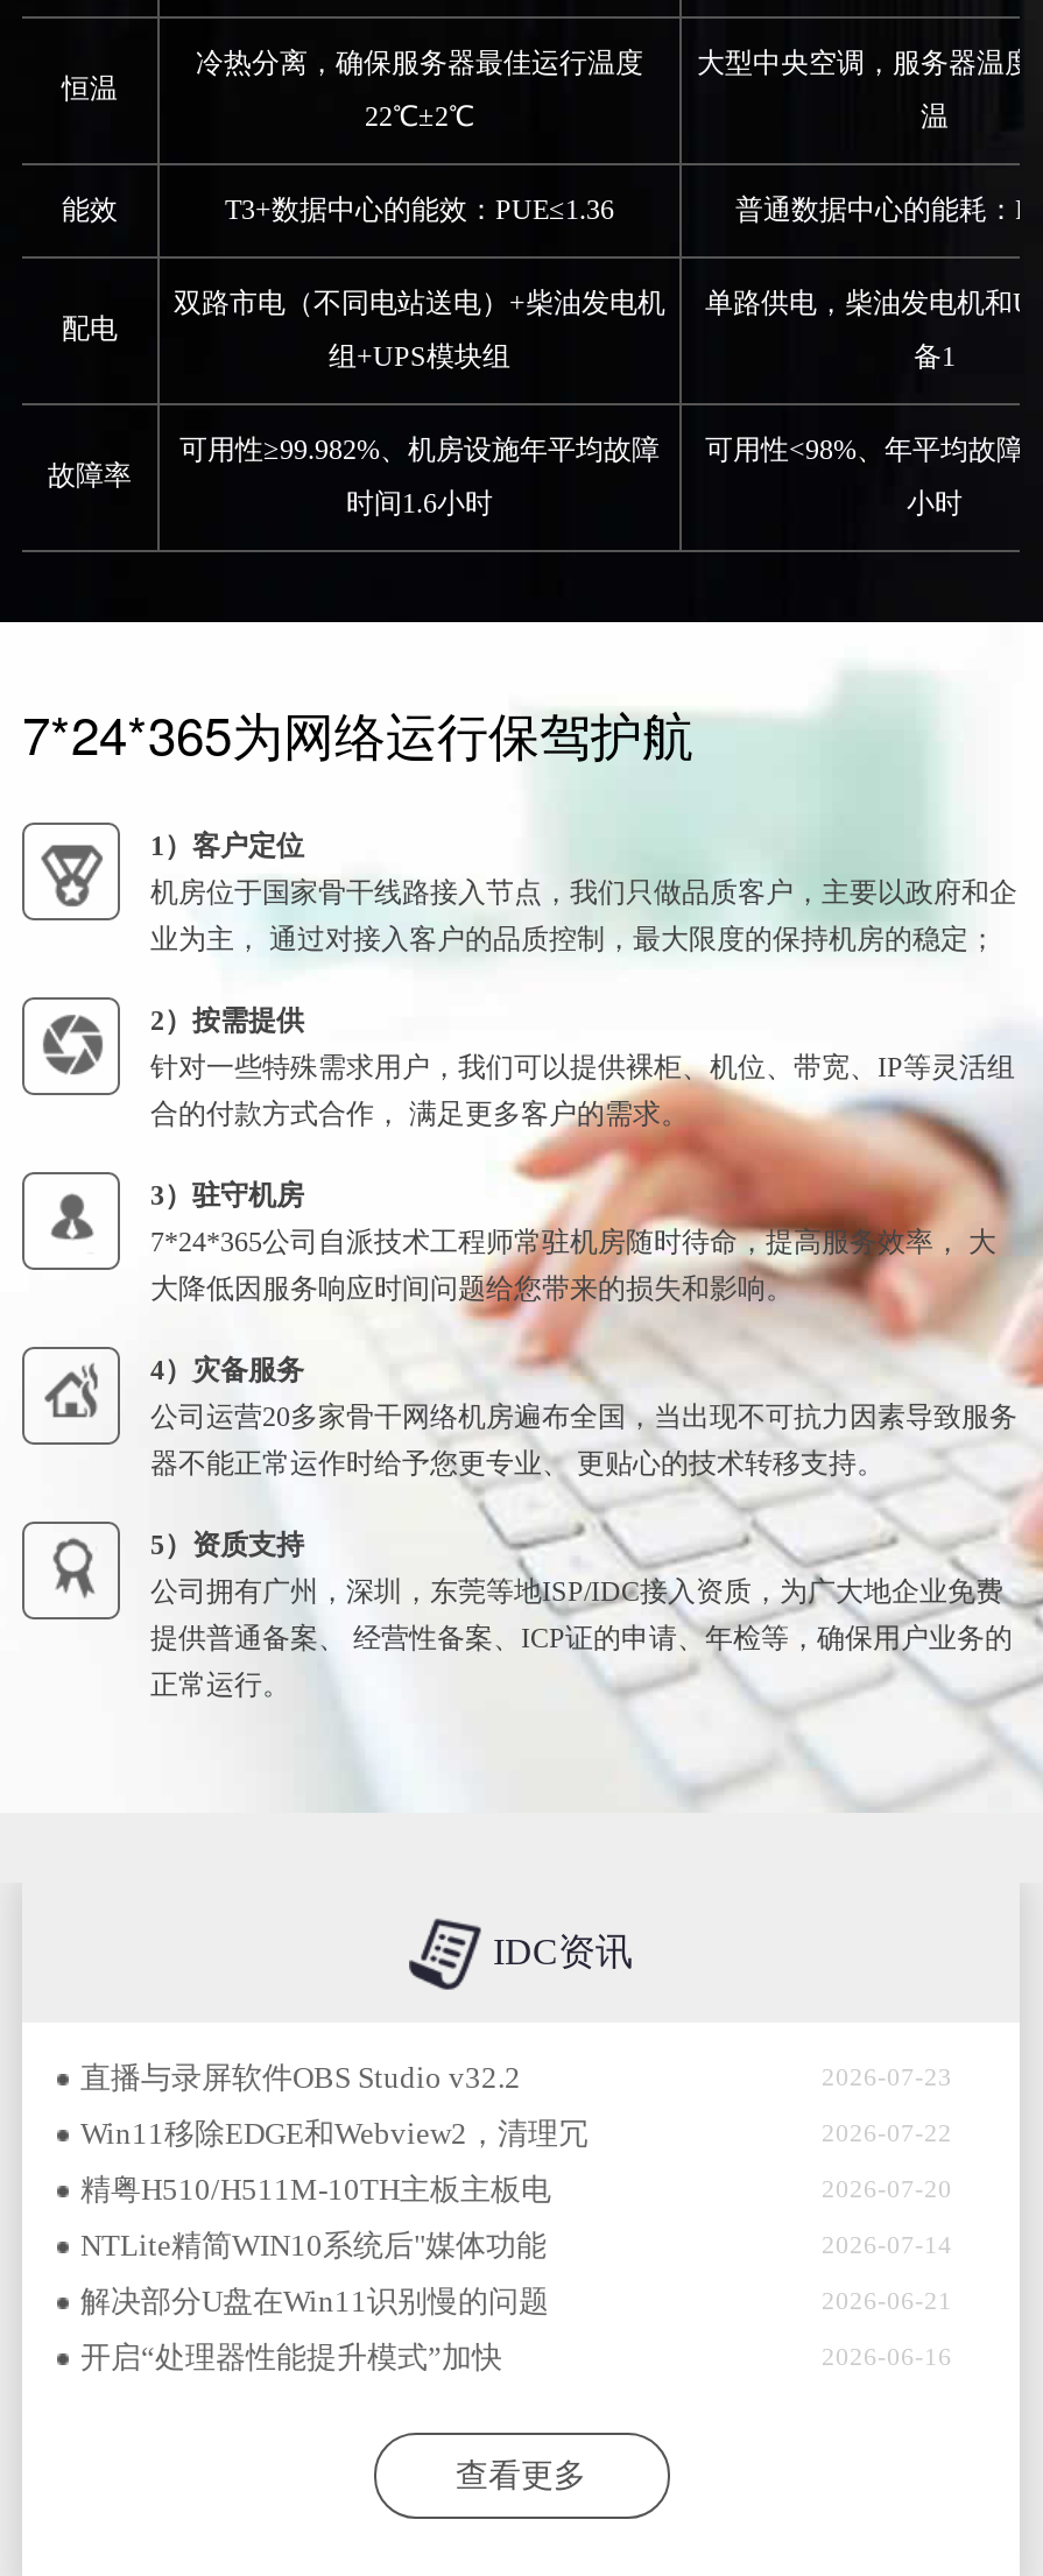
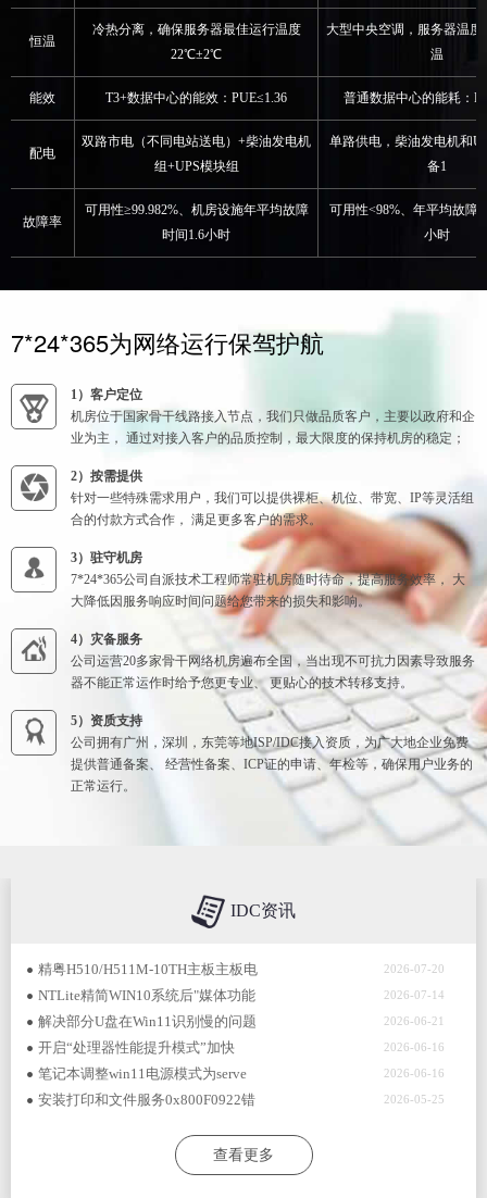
[80,2059,952,2150] 直播与录屏软件OBS Studio v32.2 | 2026-07-23 | Win11移除EDGE和Webview2，清理冗 | 2026-07-22 -> none
moved [80,2171,952,2374] -> [38,961,445,1055]: 精粤H510/H511M-10TH主板主板电 | 2026-07-20 | NTLite精简WIN10系统后"媒体功能 | 2026-07-14 | 解决部分U盘在Win11识别慢的问题 | 2026-06-21 | 开启“处理器性能提升模式”加快 | 2026-06-16
none -> [38,1065,445,1108] 笔记本调整win11电源模式为serve | 2026-06-16 | 安装打印和文件服务0x800F0922错 | 2026-05-25

